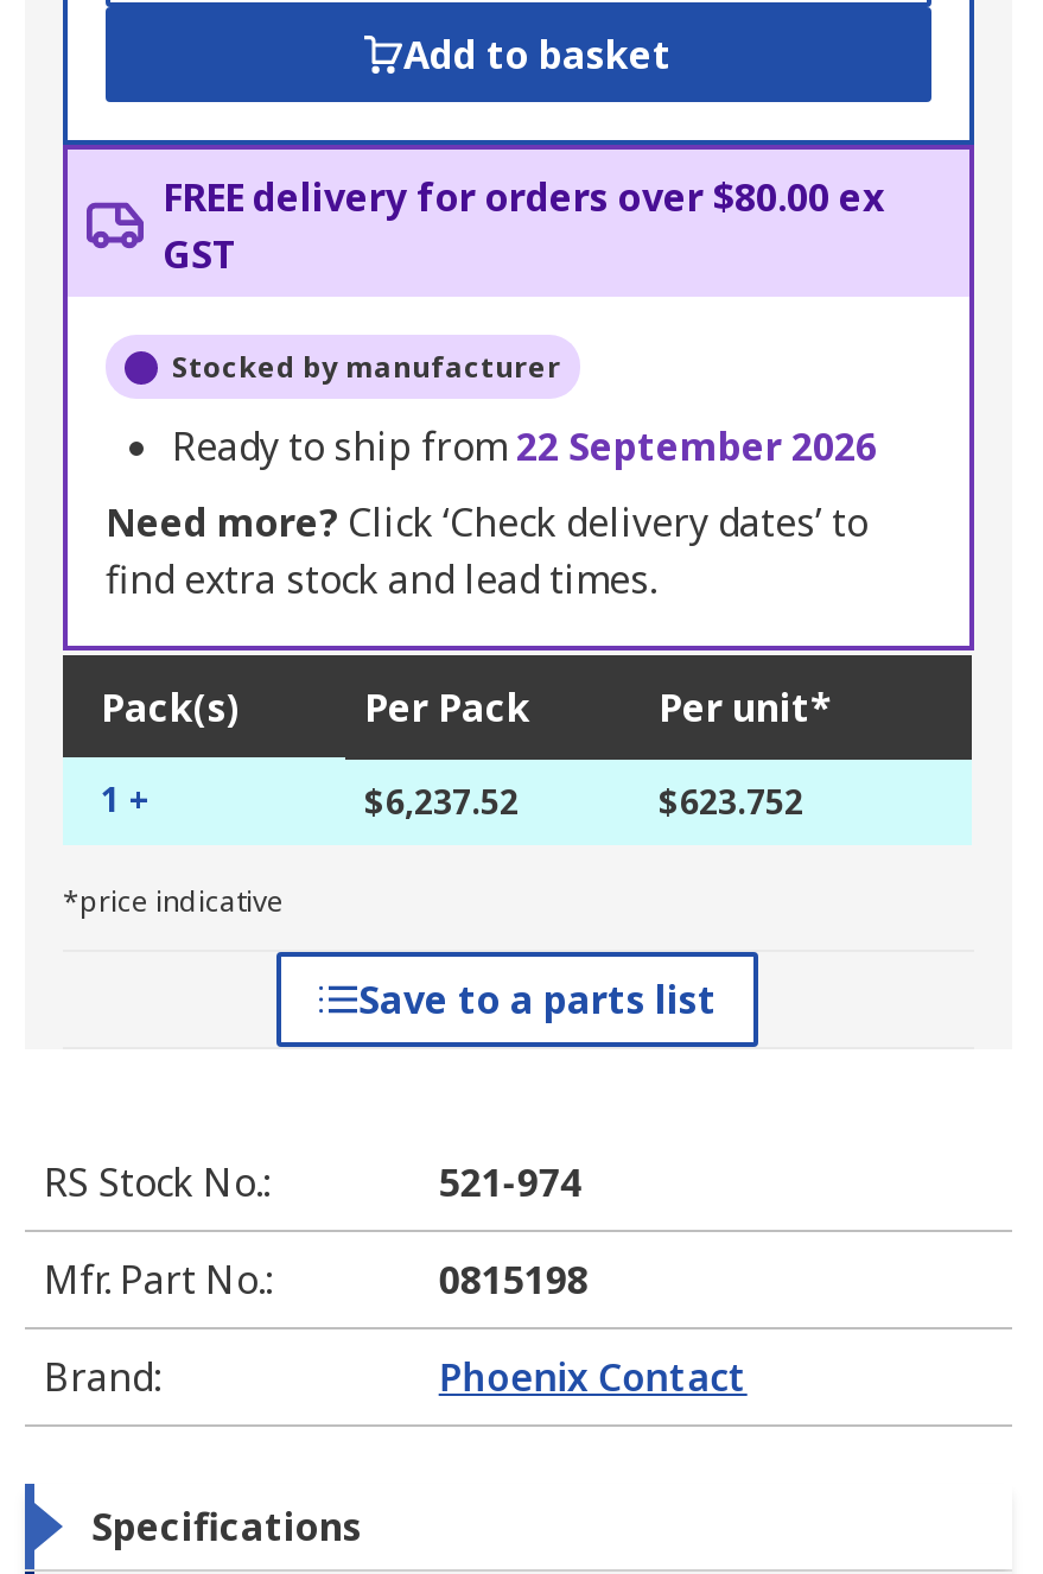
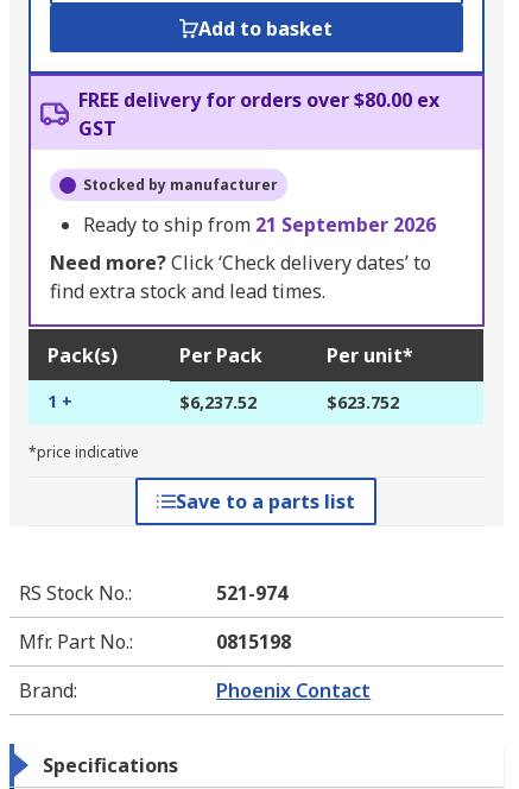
[172,421,877,474] Ready to ship from 22 September 2026 -> [83,212,436,238] Ready to ship from 21 September 2026

